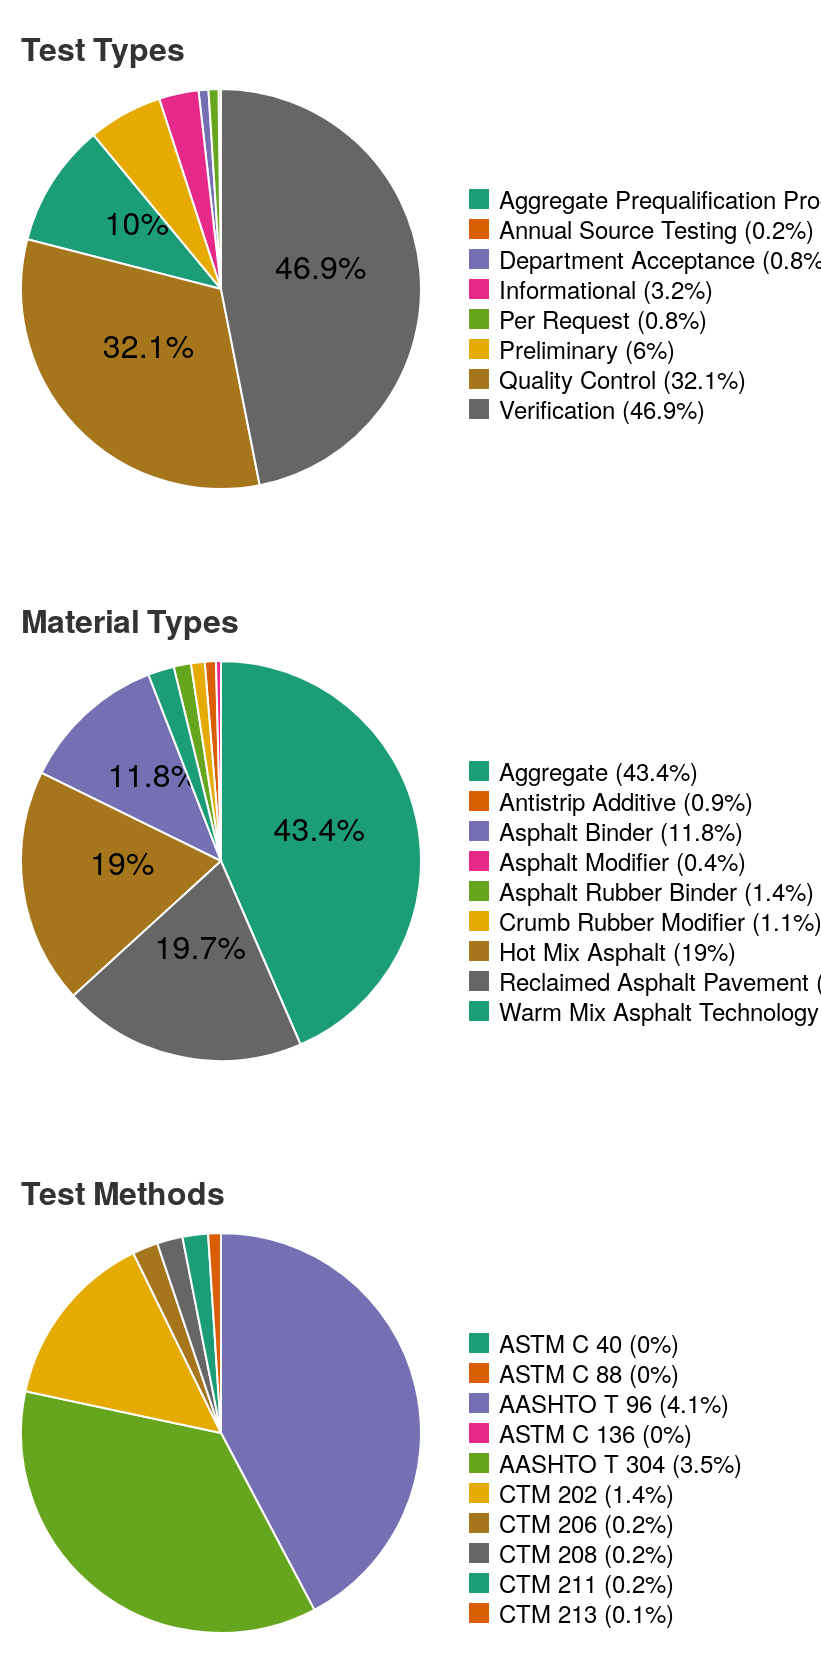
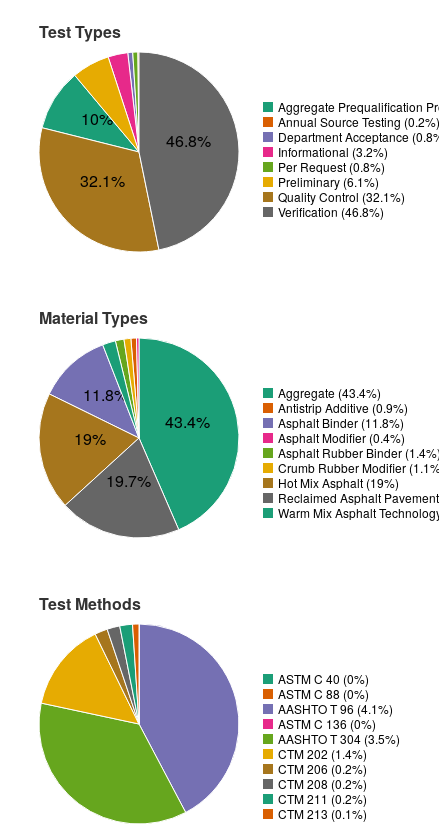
[275,242,366,288] 46.9% -> [166,129,211,152] 46.8%
[499,331,675,366] Preliminary (6%) -> [278,173,379,190] Preliminary (6.1%)
[499,391,705,426] Verification (46.9%) -> [278,203,384,220] Verification (46.8%)

